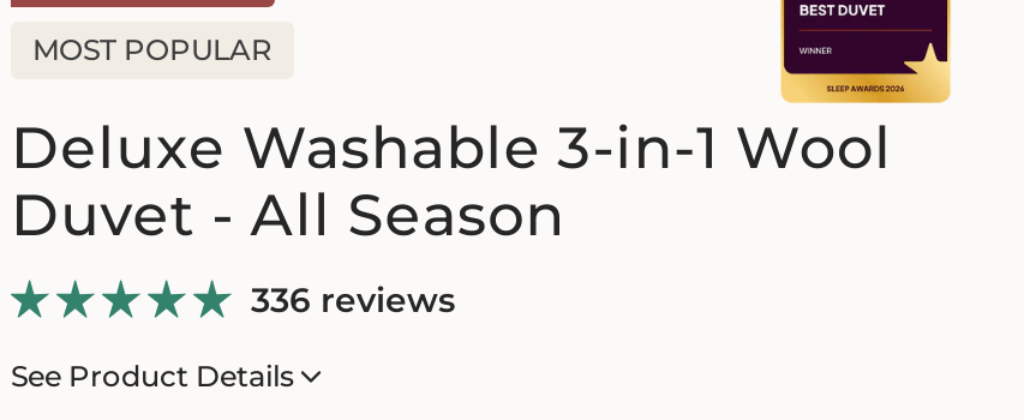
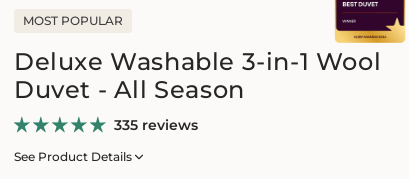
[251,278,455,322] 336 reviews -> [114,116,198,134] 335 reviews

